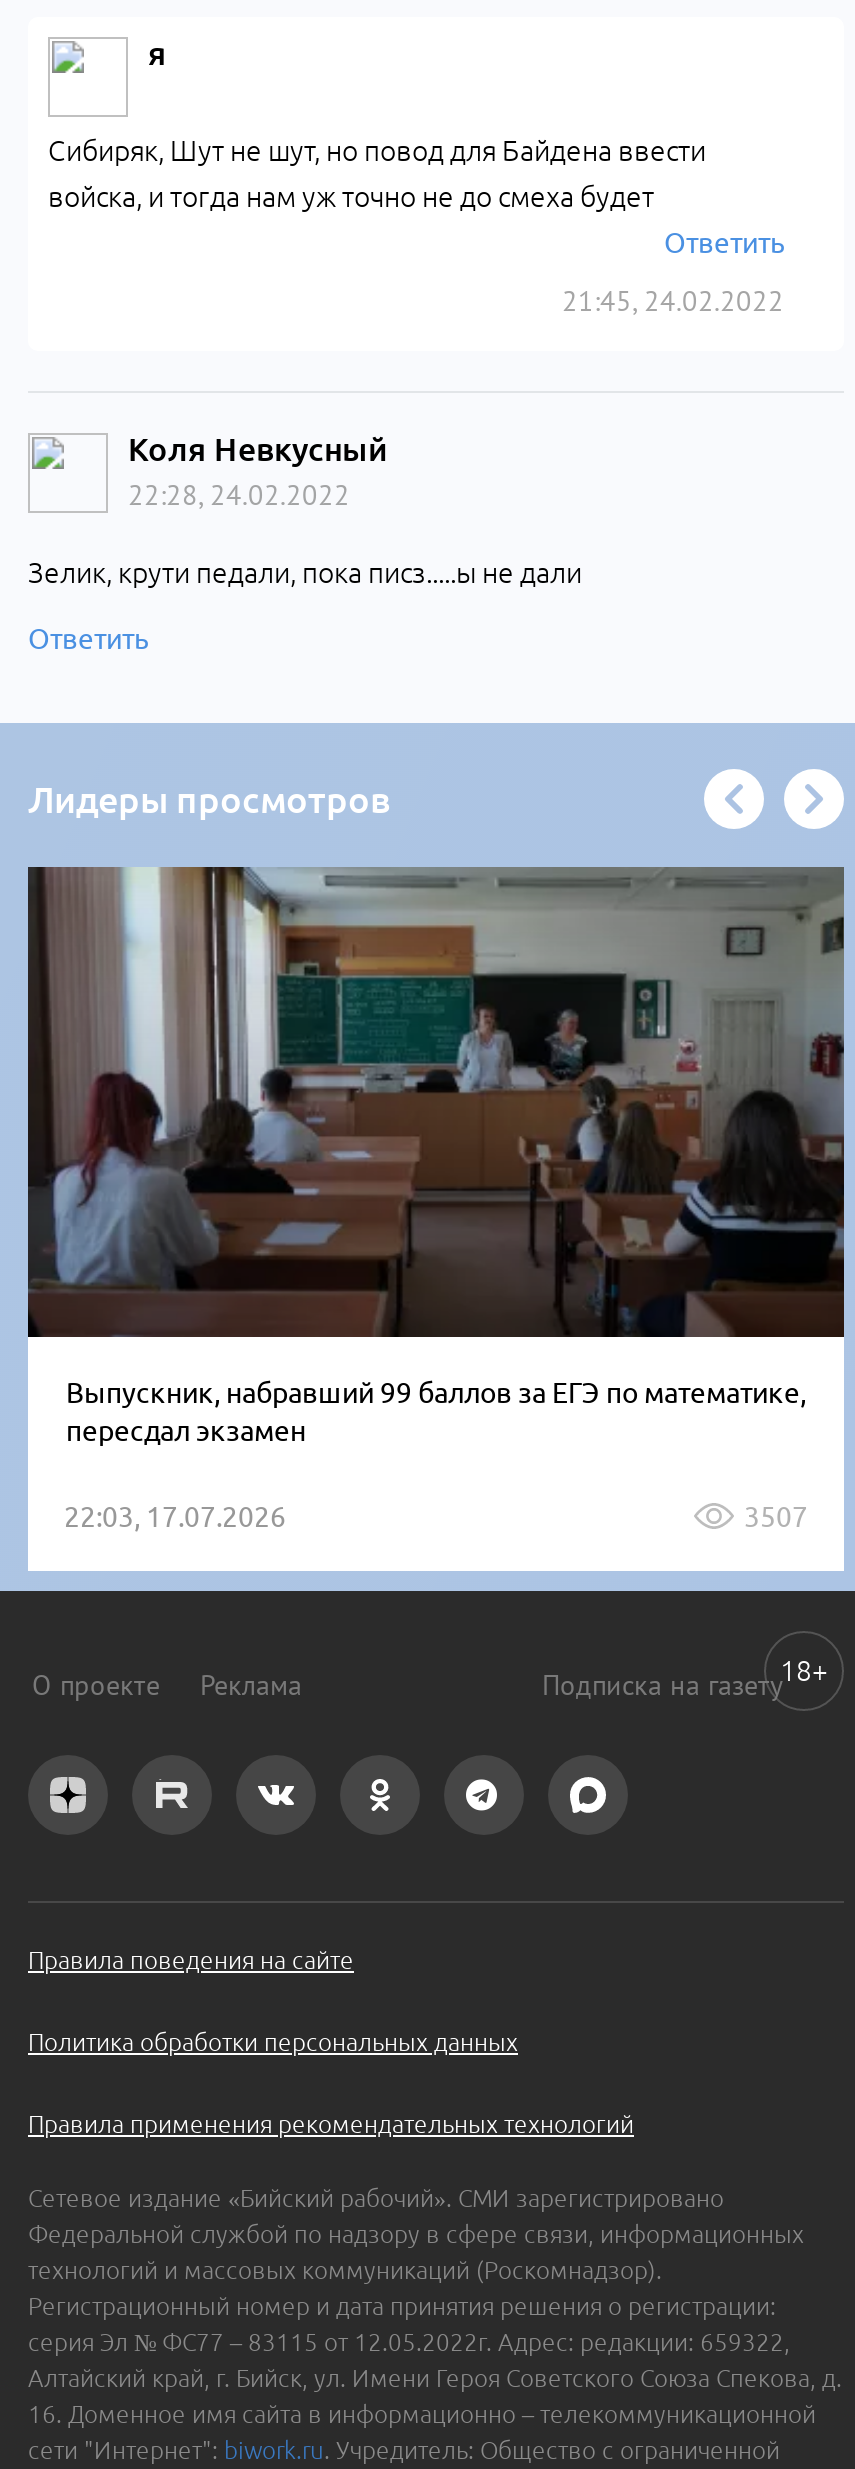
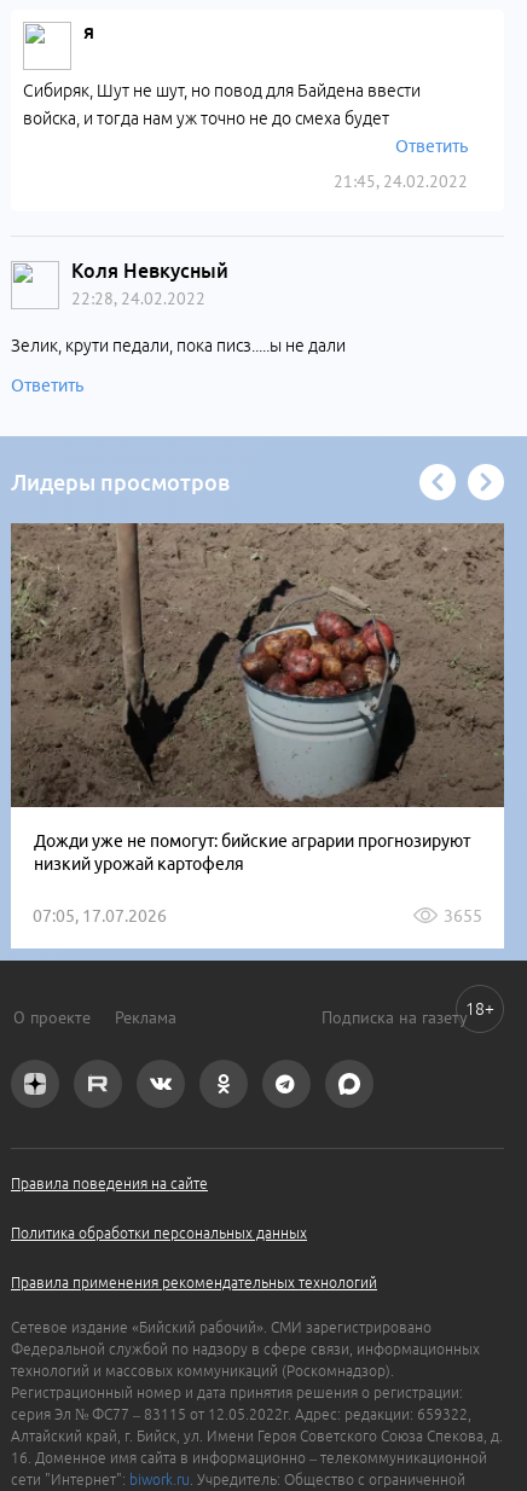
[28,867,846,1446] [image] | Выпускник, набравший 99 баллов за ЕГЭ по математике, | пересдал экзамен -> [11,522,505,873] [image] | Дожди уже не помогут: бийские аграрии прогнозируют | низкий урожай картофеля
[64,1500,808,1532] 22:03, 17.07.2026 | 3507 -> [33,906,482,925] 07:05, 17.07.2026 | 3655

